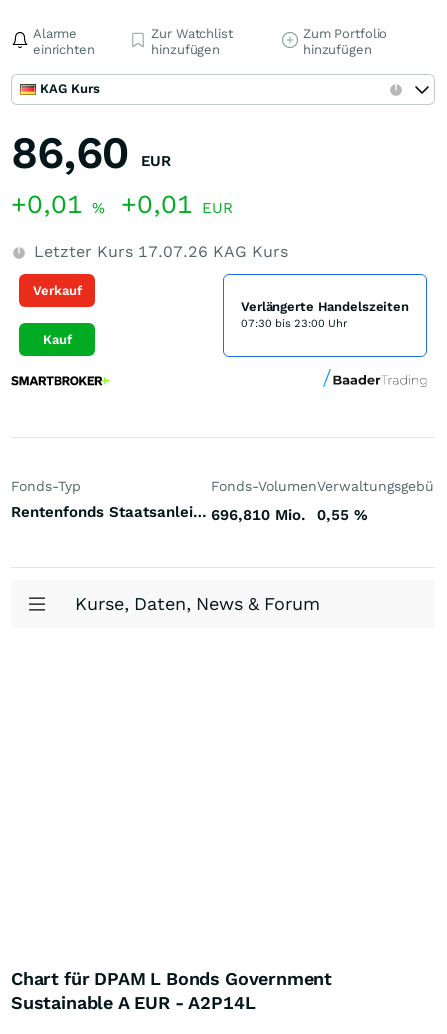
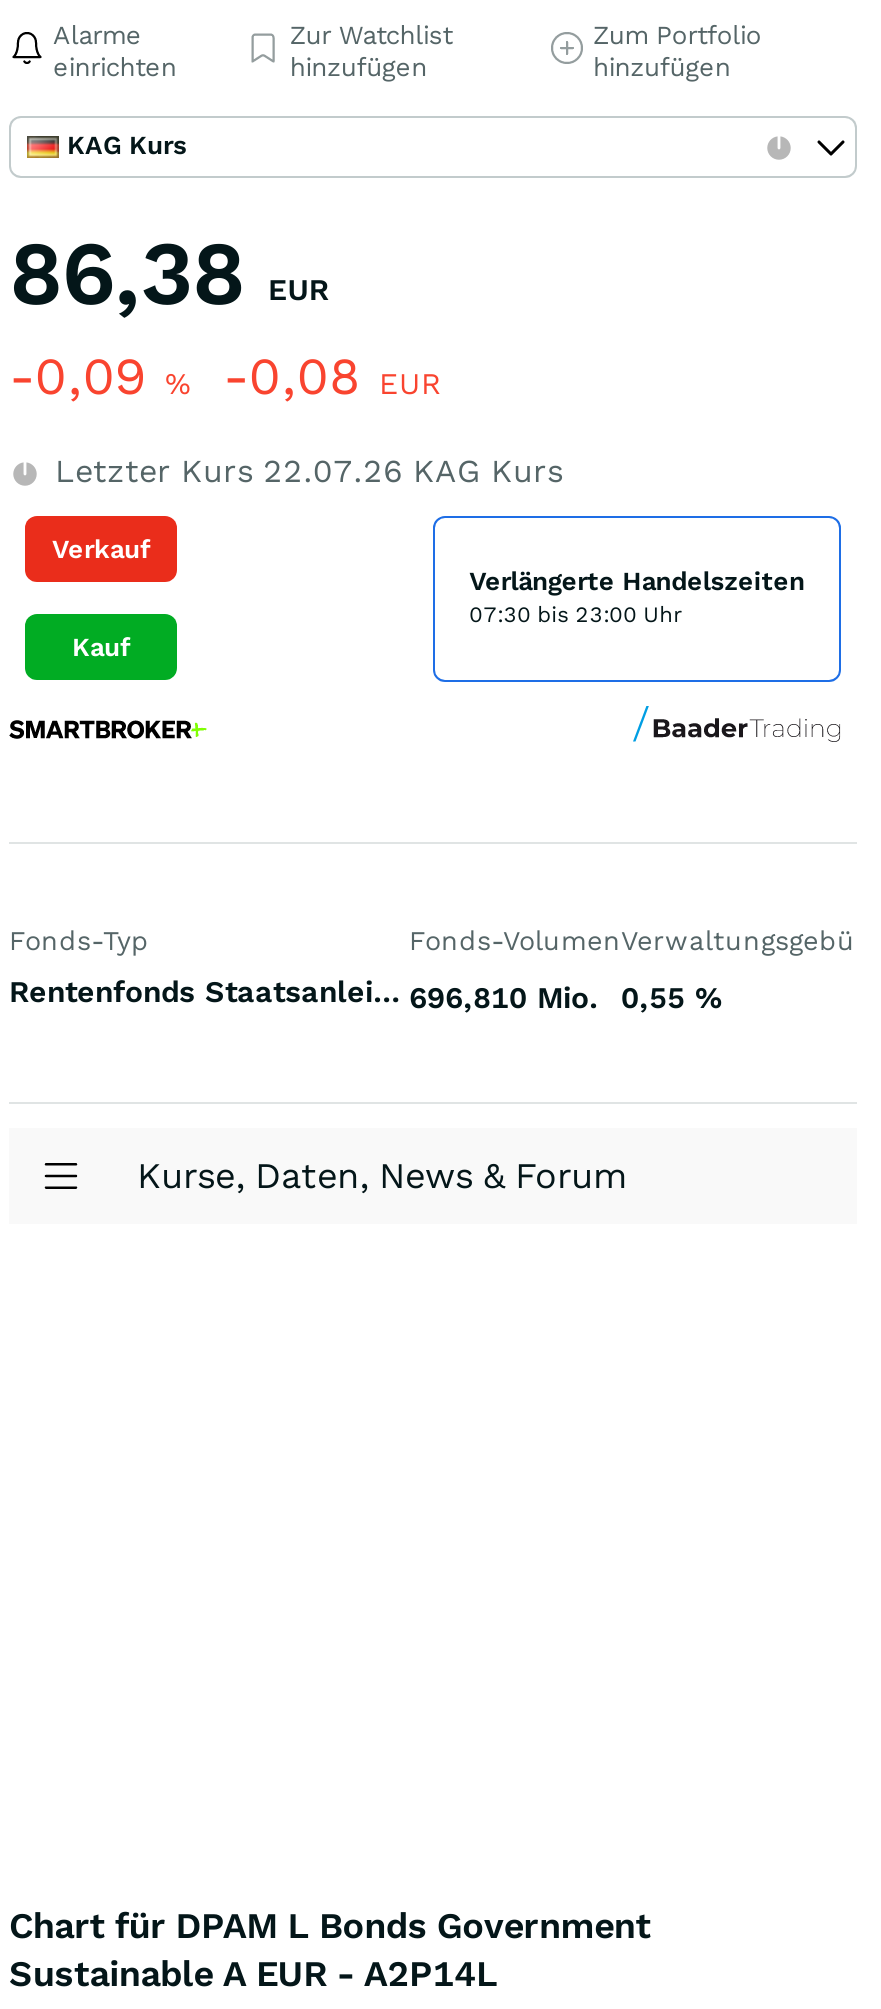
[11,126,171,179] 86,60 EUR -> [9,220,328,326] 86,38 EUR
[11,189,233,219] +0,01% +0,01 EUR -> [9,346,441,406] -0,09% -0,08 EUR
[29,242,288,261] Letzter Kurs 17.07.26 KAG Kurs -> [45,452,563,490] Letzter Kurs 22.07.26 KAG Kurs

